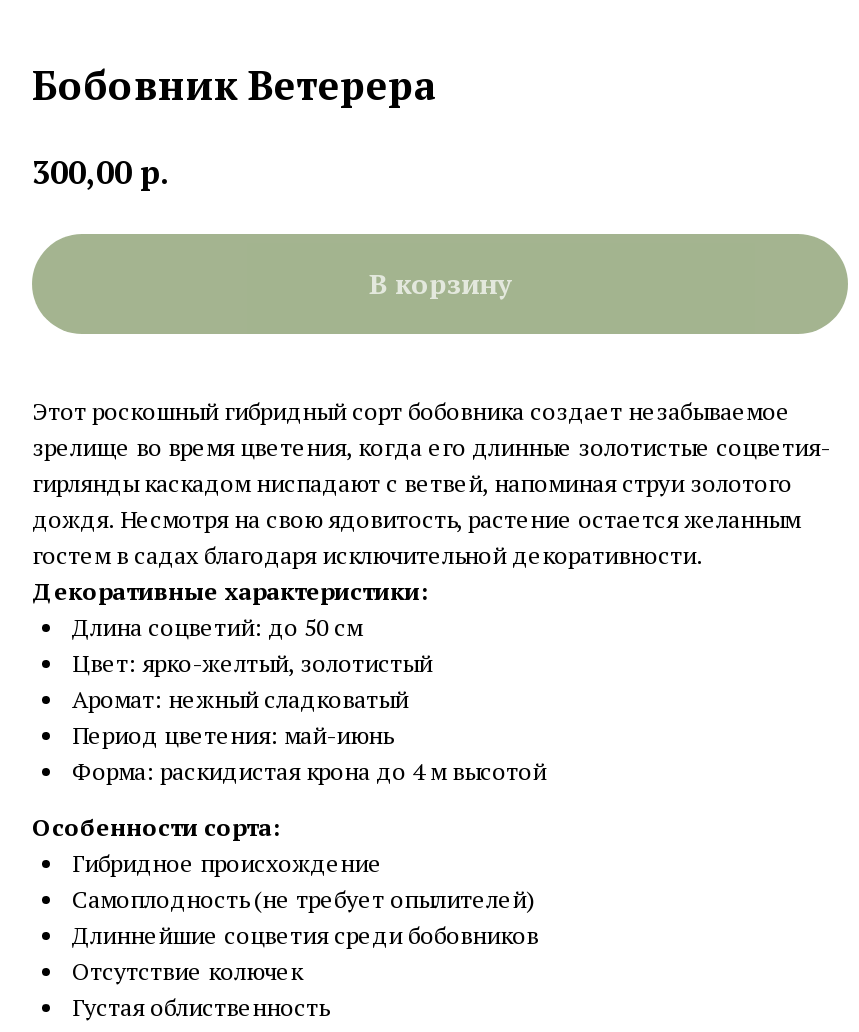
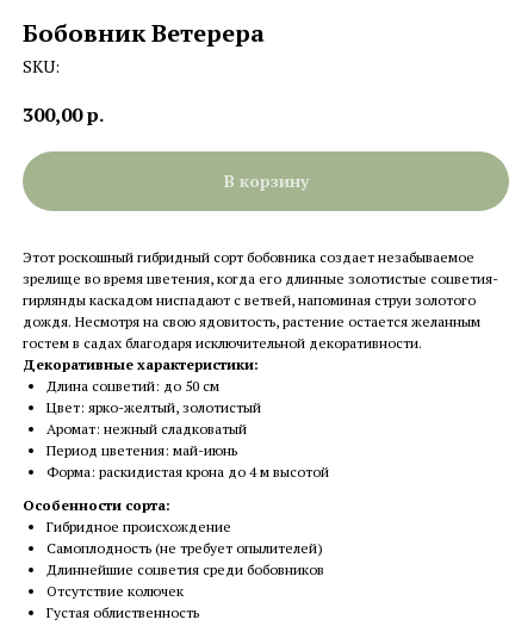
none -> [23,55,60,78] SKU:

